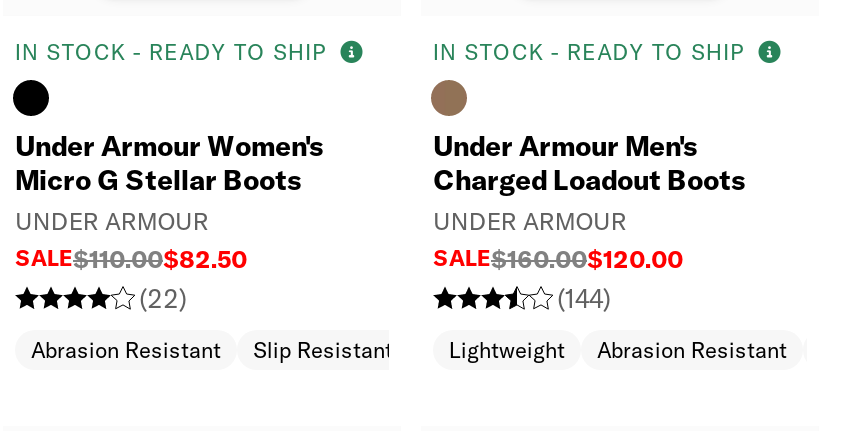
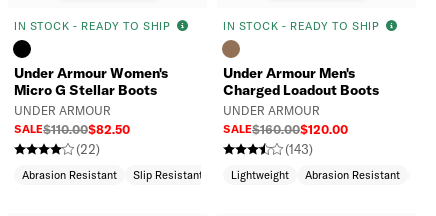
[557,282,611,314] (144) -> [285,141,313,157] (143)

